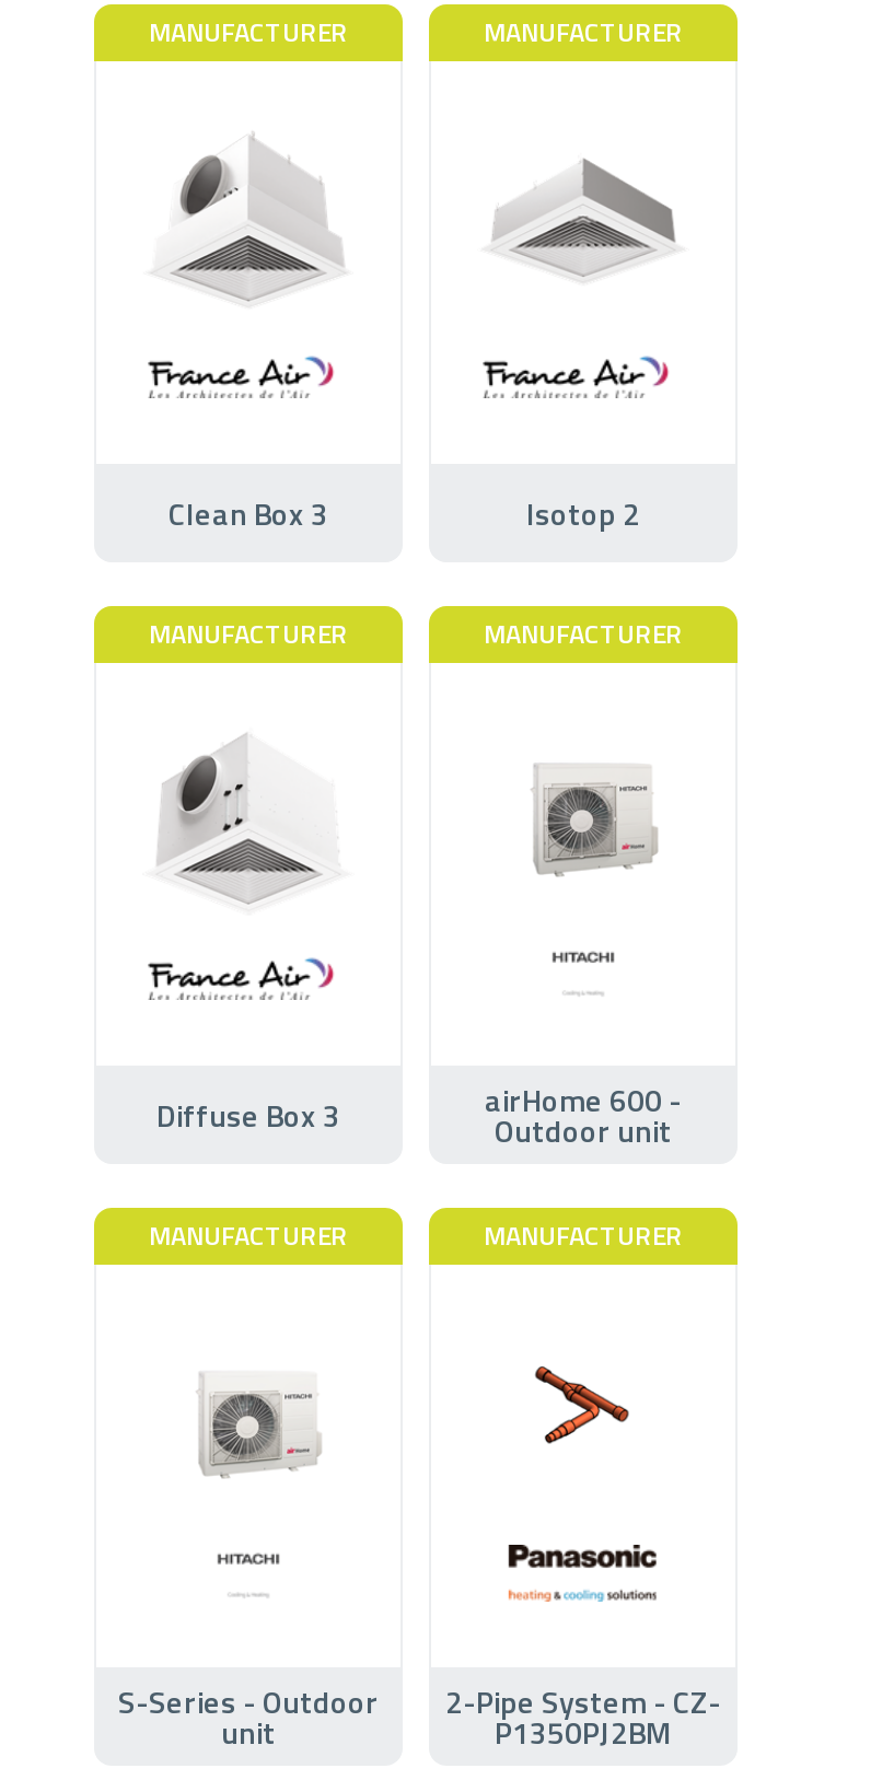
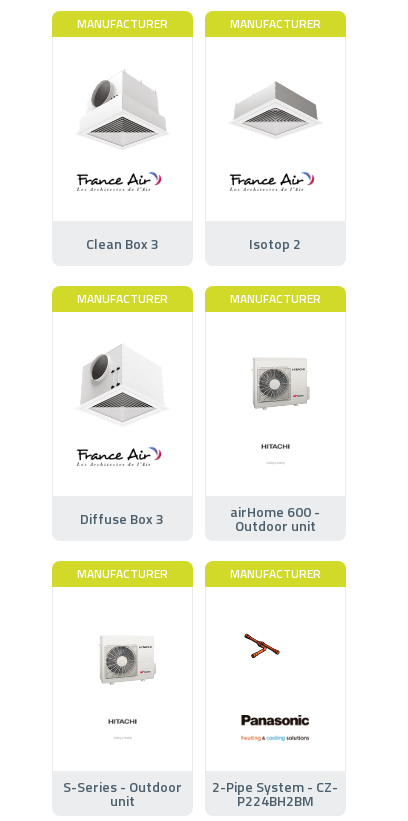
[516,1365,630,1446] [image] -> [243,633,296,668] [image]
[495,1708,672,1754] P1350PJ2BM -> [237,790,314,811] P224BH2BM

